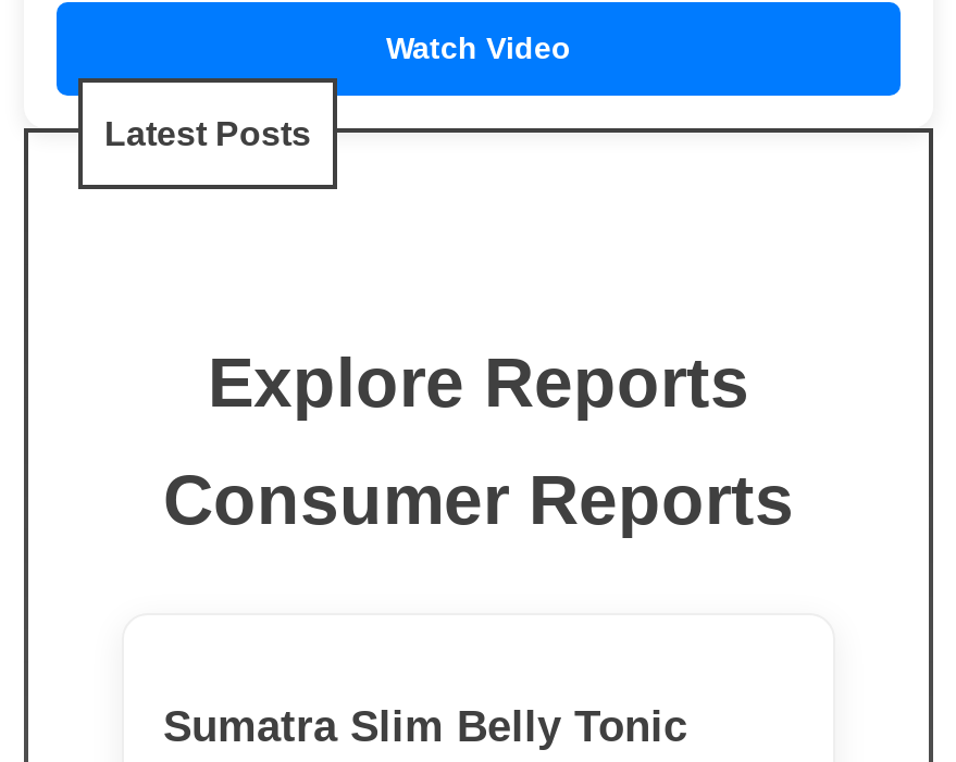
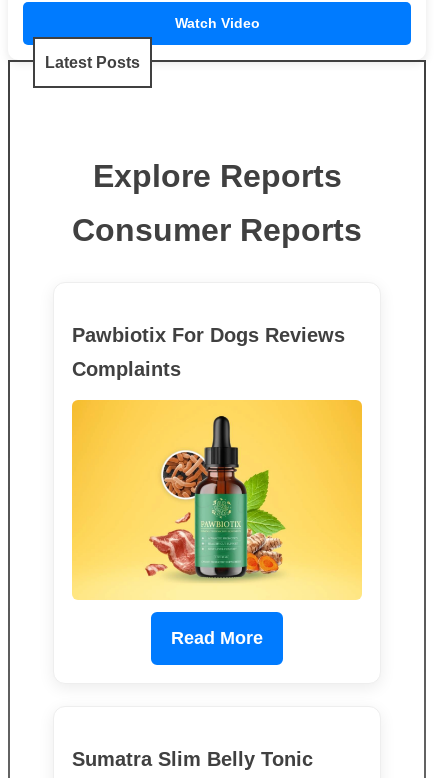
none -> [71,399,363,648] [image] | Read More
none -> [72,324,345,380] Pawbiotix For Dogs Reviews | Complaints

